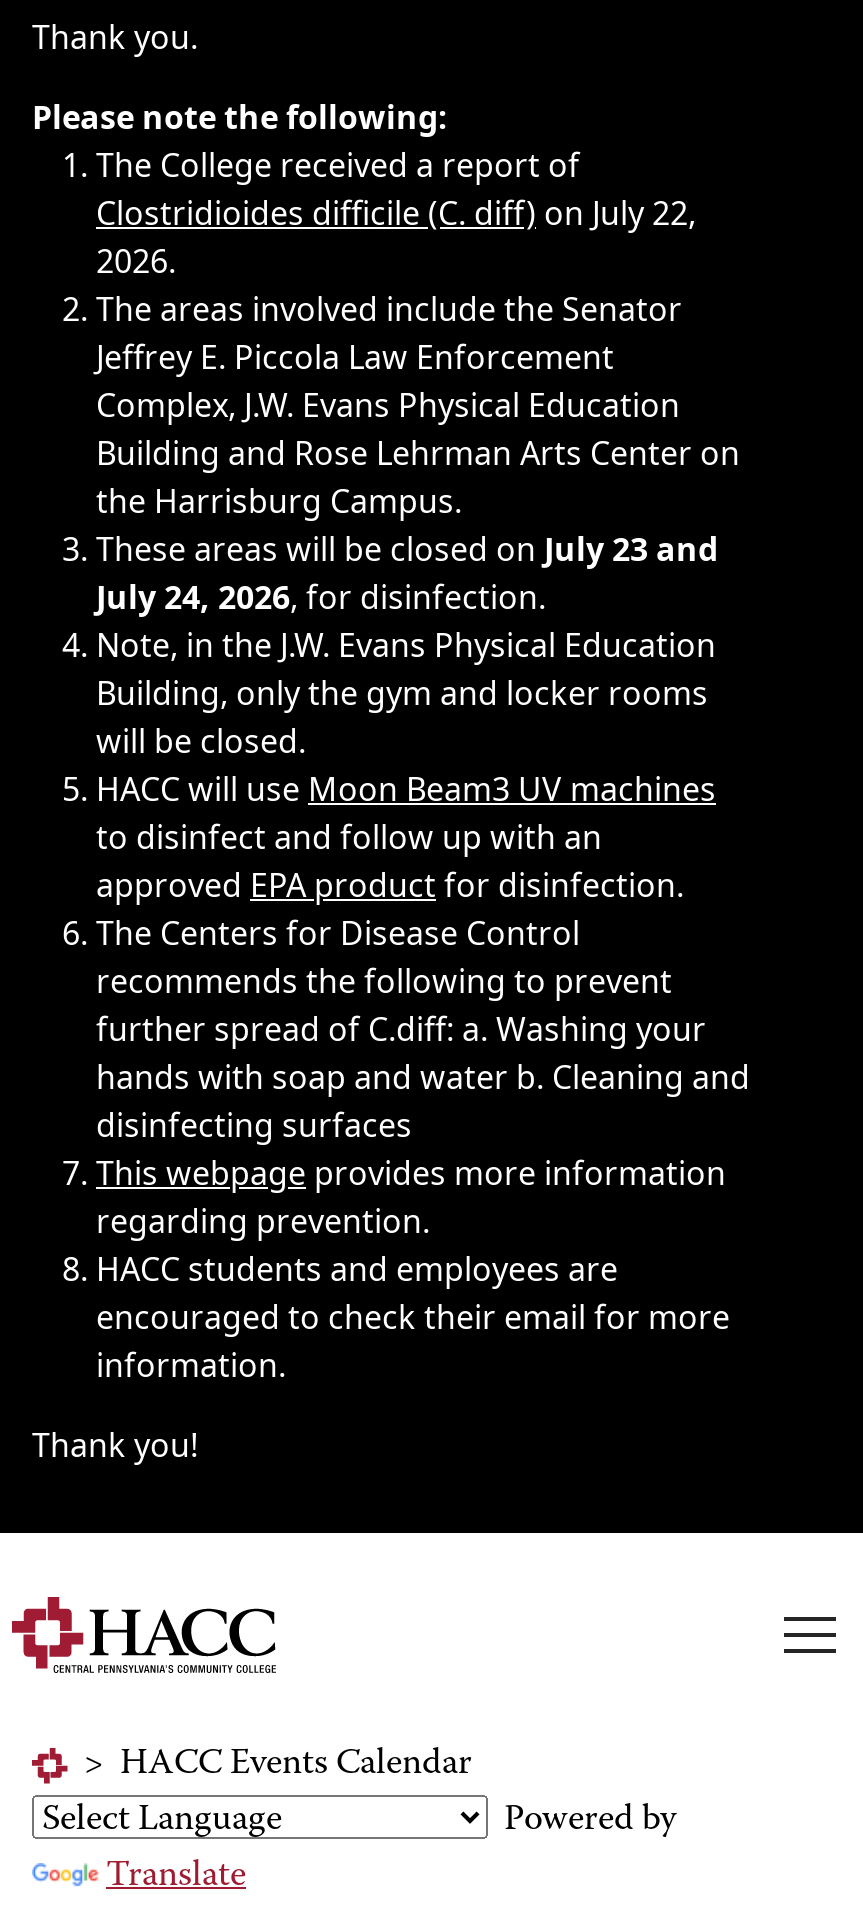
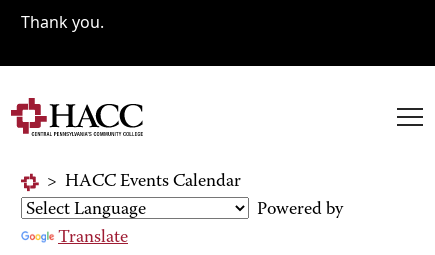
[32,95,750,1467] Please note the following: | The College received a report of | Clostridioides difficile (C. diff) on July 22, | 2026. | The areas involved include the Senator | Jeffrey E. Piccola Law Enforcement | Complex, J.W. Evans Physical Education | Building and Rose Lehrman Arts Center on | the Harrisburg Campus. | These areas will be closed on July 23 and | July 24, 2026, for disinfection. | Note, in the J.W. Evans Physical Education | Building, only the gym and locker rooms | will be closed. | HACC will use Moon Beam3 UV machines | to disinfect and follow up with an | approved EPA product for disinfection. | The Centers for Disease Control | recommends the following to prevent | further spread of C.diff: a. Washing your | hands with soap and water b. Cleaning and | disinfecting surfaces | This webpage provides more information | regarding prevention. | HACC students and employees are | encouraged to check their email for more | information. | Thank you! -> none

